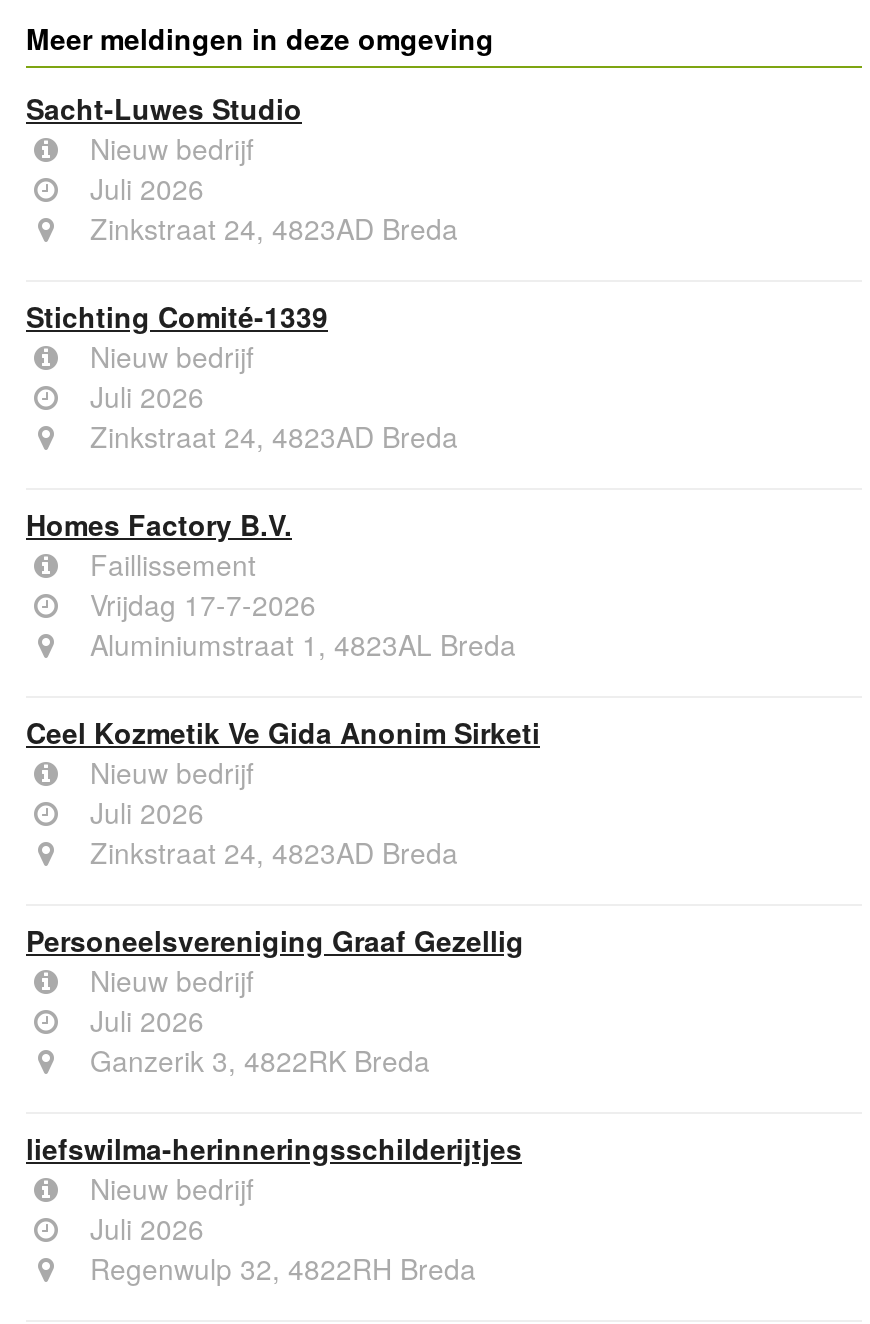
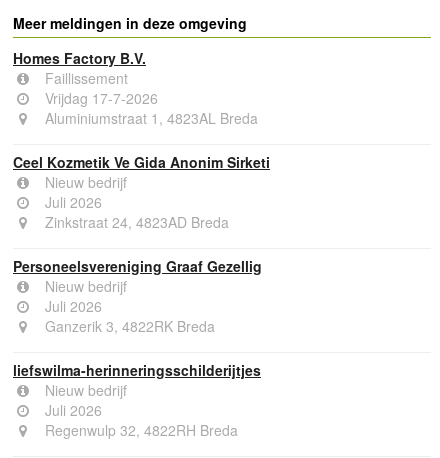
[26,87,458,455] Sacht-Luwes Studio | Nieuw bedrijf | Juli 2026 | Zinkstraat 24, 4823AD Breda | Stichting Comité-1339 | Nieuw bedrijf | Juli 2026 | Zinkstraat 24, 4823AD Breda -> none

